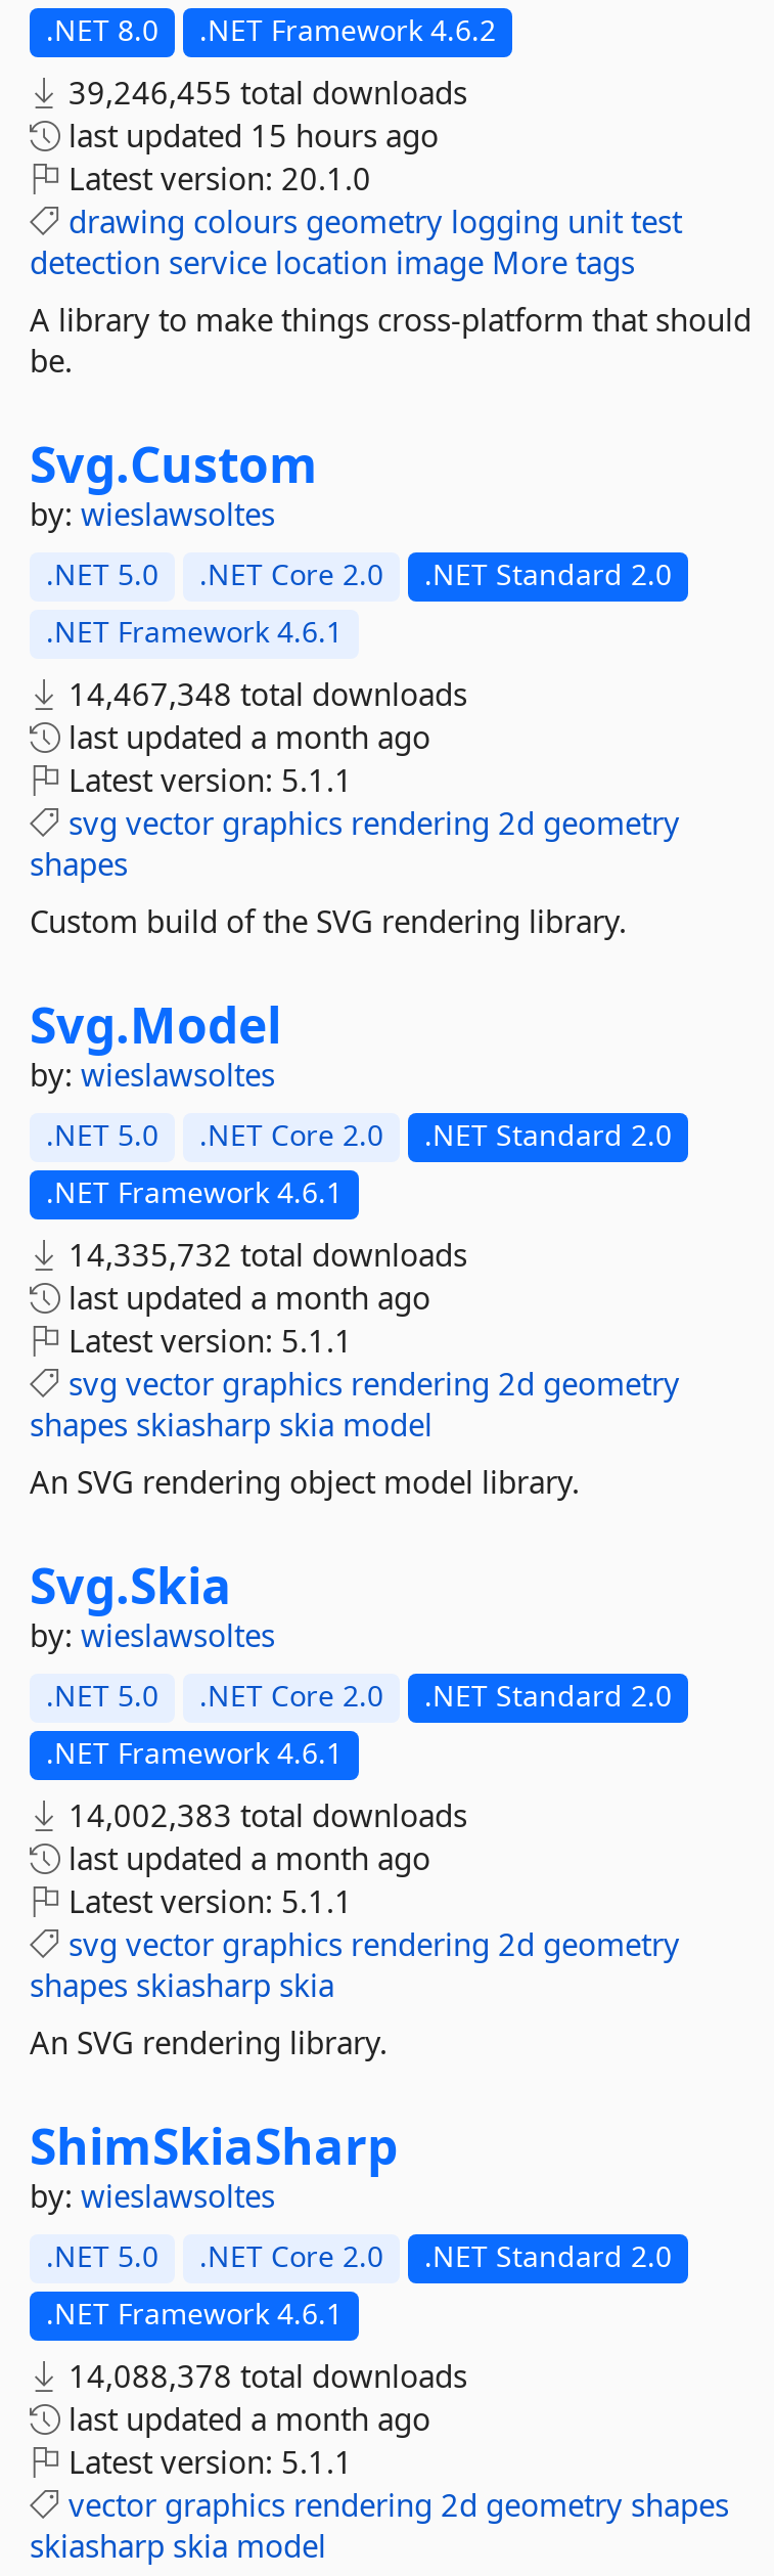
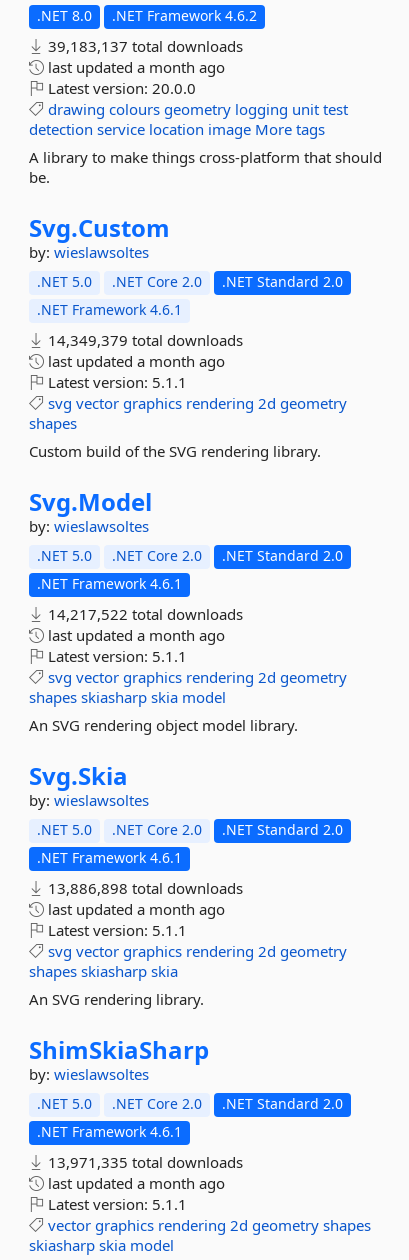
[60,72,467,113] 39,246,455 total downloads -> [44,36,243,56] 39,183,137 total downloads
[60,115,439,156] last updated 15 hours ago -> [44,57,225,77] last updated a month ago
[60,158,371,198] Latest version: 20.1.0 -> [44,78,196,98] Latest version: 20.0.0
[60,673,467,714] 14,467,348 total downloads -> [44,330,243,350] 14,349,379 total downloads
[60,1234,467,1275] 14,335,732 total downloads -> [44,604,243,624] 14,217,522 total downloads
[60,1794,467,1835] 14,002,383 total downloads -> [44,878,243,898] 13,886,898 total downloads
[60,2355,467,2396] 14,088,378 total downloads -> [44,1152,243,1172] 13,971,335 total downloads

